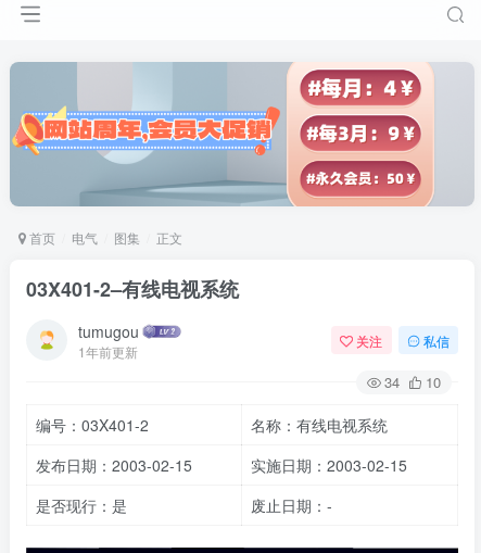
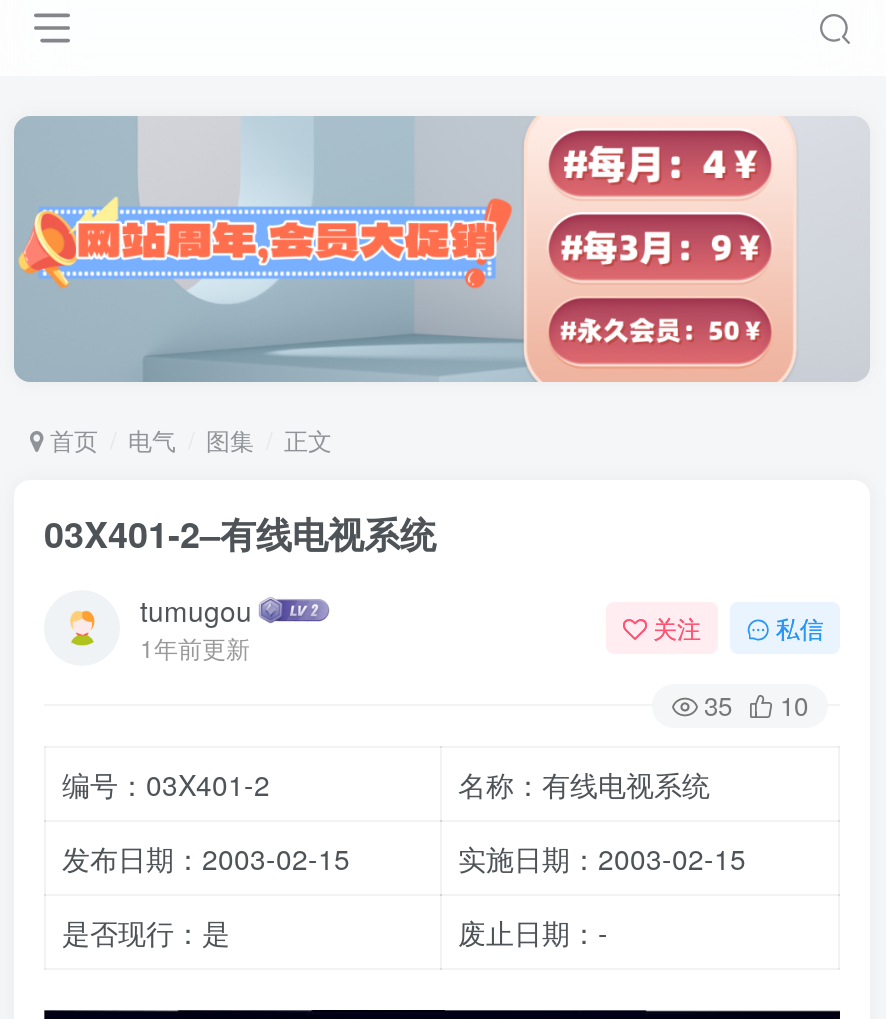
[384,372,441,392] 34 10 -> [704,686,808,724] 35 10

